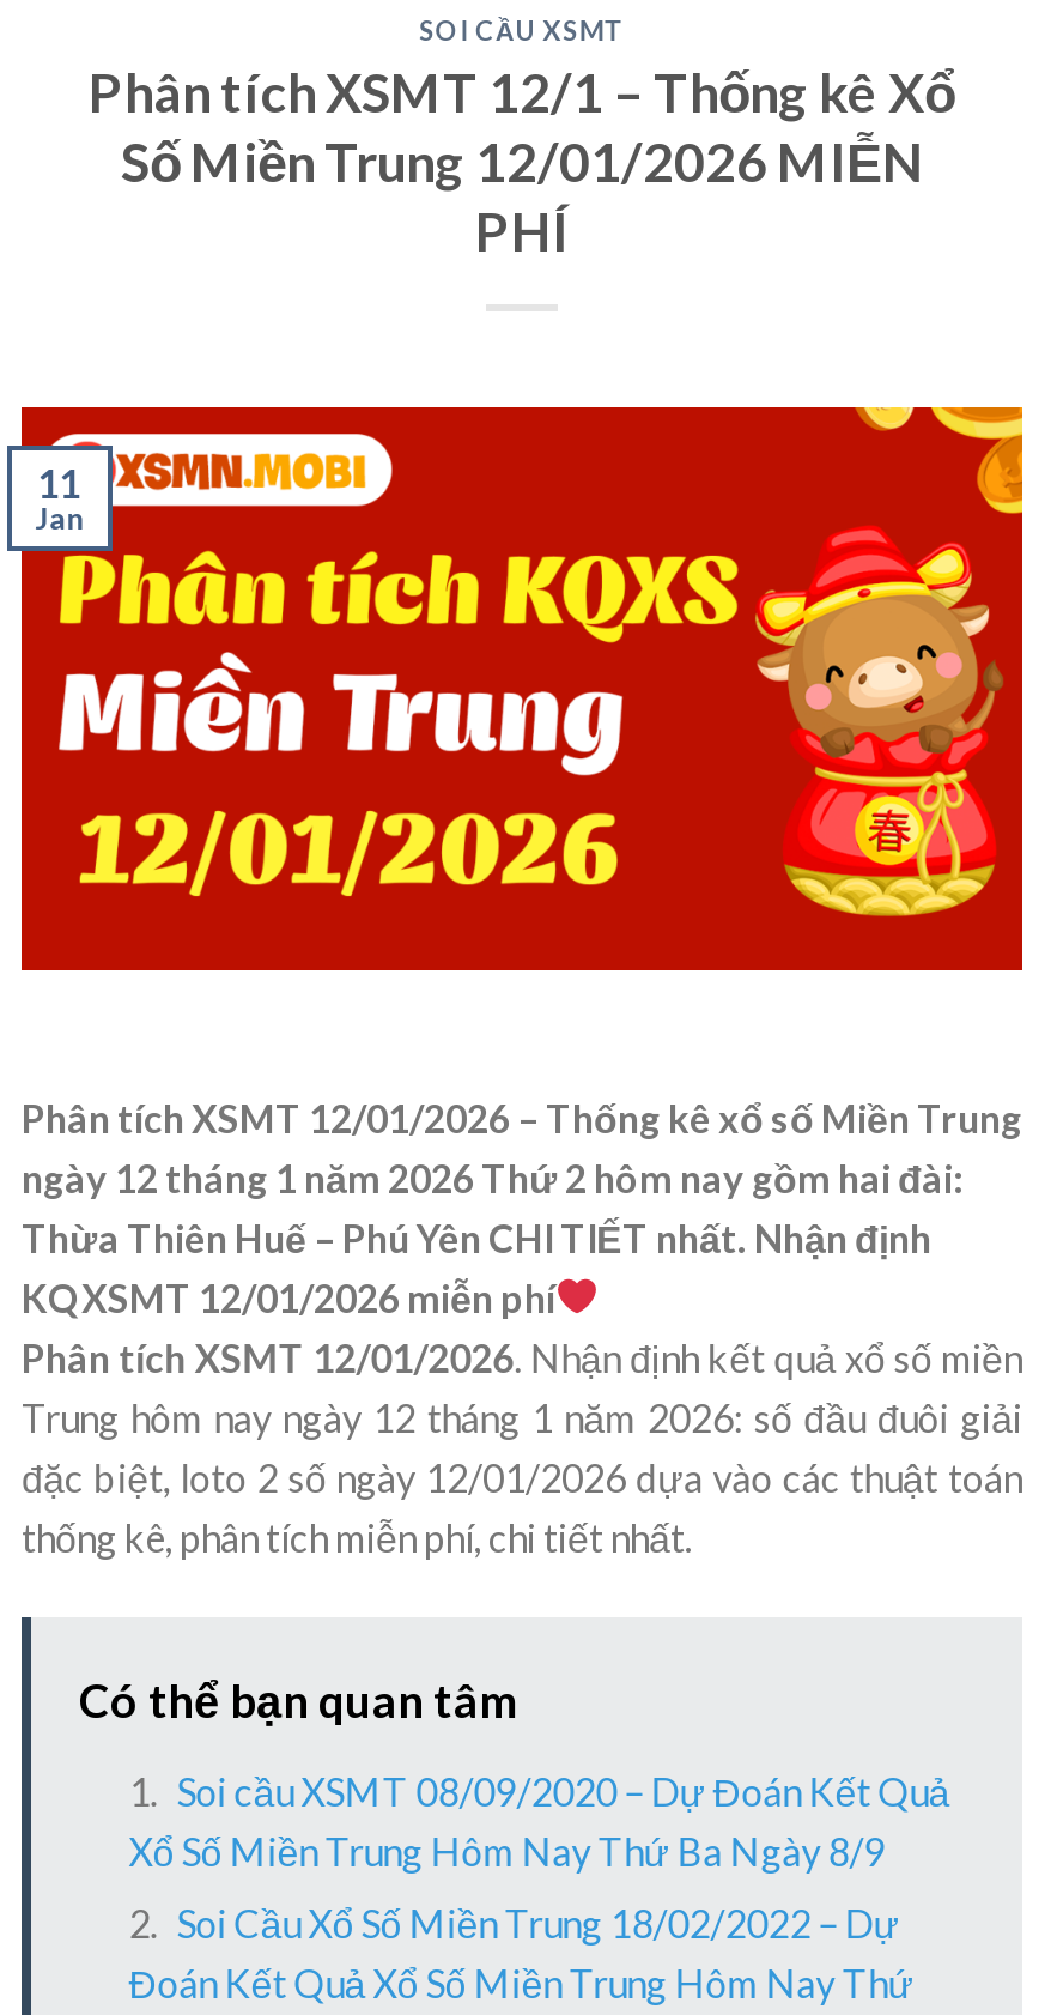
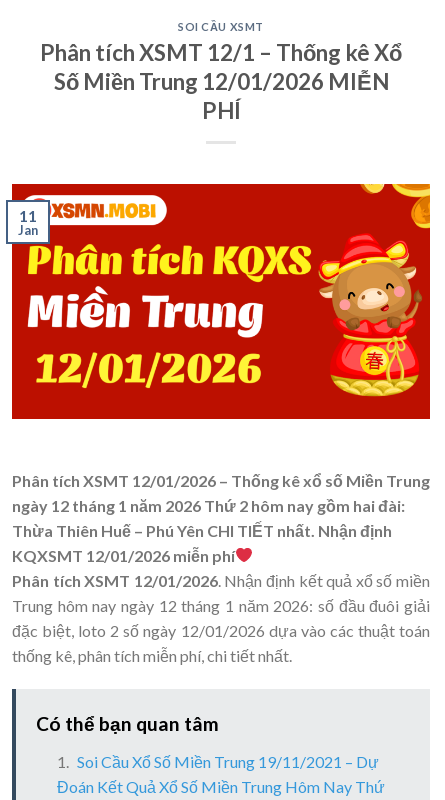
[129,1767,950,1944] Soi cầu XSMT 08/09/2020 – Dự Đoán Kết Quả | Xổ Số Miền Trung Hôm Nay Thứ Ba Ngày 8/9 | Soi Cầu Xổ Số Miền Trung 18/02/2022 – Dự -> [77,751,379,770] Soi Cầu Xổ Số Miền Trung 19/11/2021 – Dự

